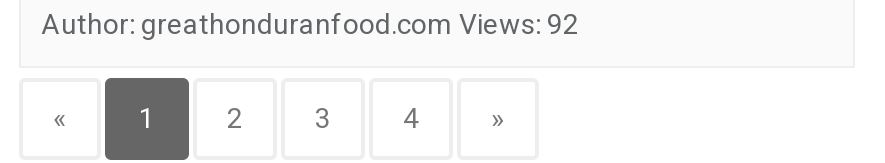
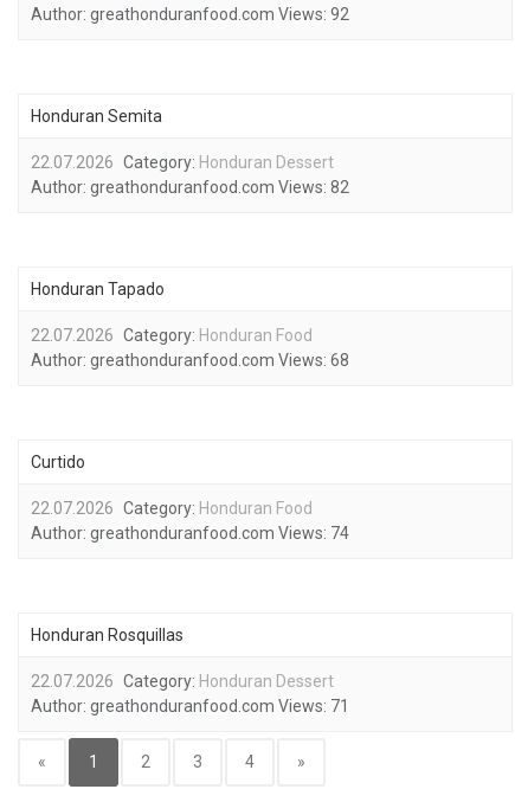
none -> [31,107,349,197] Honduran Semita | 22.07.2026 Category: Honduran Dessert | Author: greathonduranfood.com Views: 82
none -> [31,280,349,370] Honduran Tapado | 22.07.2026 Category: Honduran Food | Author: greathonduranfood.com Views: 68
none -> [31,453,349,543] Curtido | 22.07.2026 Category: Honduran Food | Author: greathonduranfood.com Views: 74
none -> [31,625,349,716] Honduran Rosquillas | 22.07.2026 Category: Honduran Dessert | Author: greathonduranfood.com Views: 71

